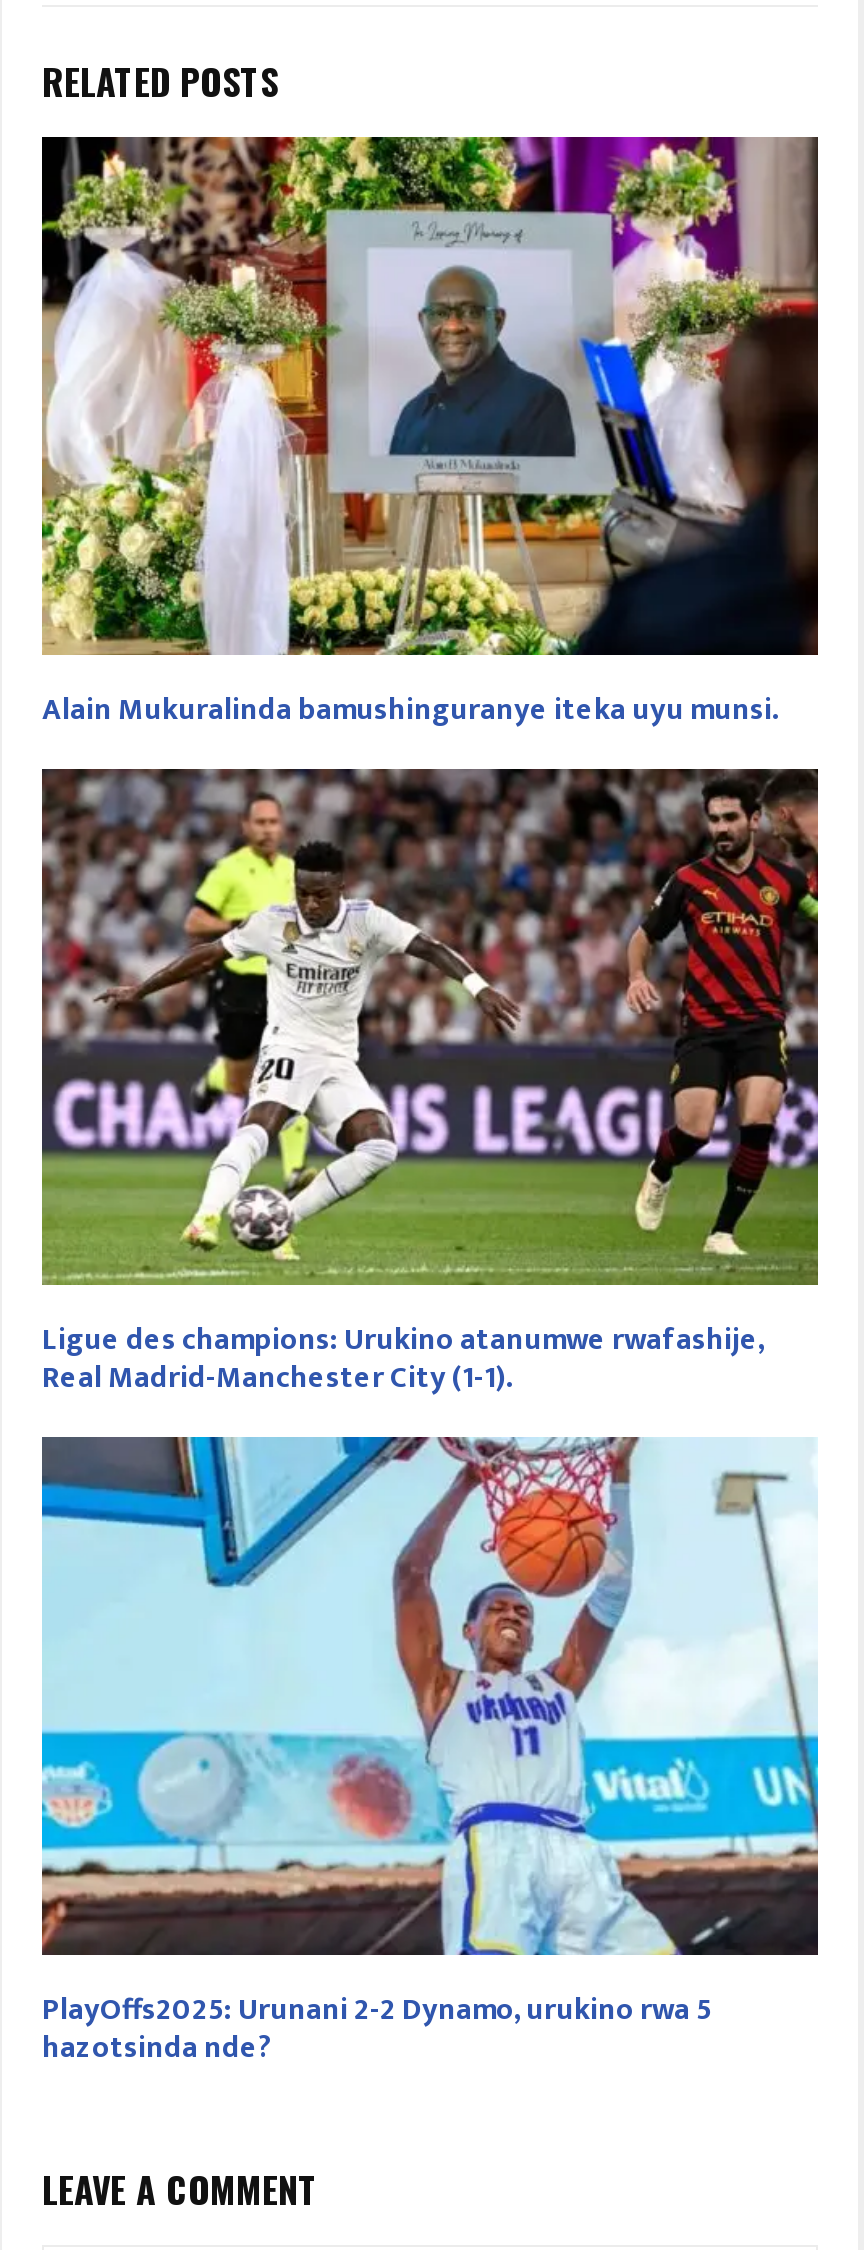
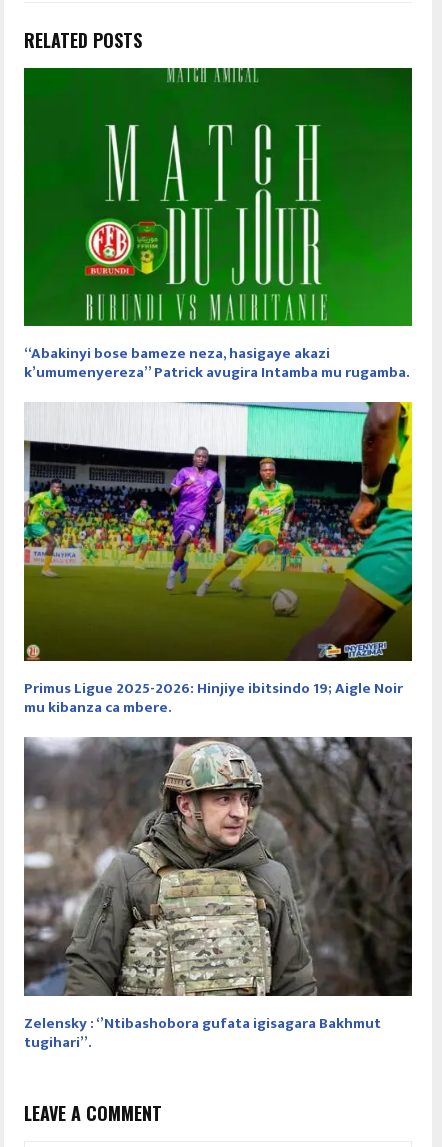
[40,135,820,734] [image] | Alain Mukuralinda bamushinguranye iteka uyu munsi. -> [23,67,413,385] [image] | “Abakinyi bose bameze neza, hasigaye akazi | k’umumenyereza” Patrick avugira Intamba mu rugamba.
[40,787,820,1403] [image] | Ligue des champions: Urukino atanumwe rwafashije, | Real Madrid-Manchester City (1-1). -> [24,401,413,720] [image] | Primus Ligue 2025-2026: Hinjiye ibitsindo 19; Aigle Noir | mu kibanza ca mbere.
[40,1435,820,2072] [image] | PlayOffs2025: Urunani 2-2 Dynamo, urukino rwa 5 | hazotsinda nde? -> [23,736,413,1055] [image] | Zelensky : ‘’Ntibashobora gufata igisagara Bakhmut | tugihari’’.

